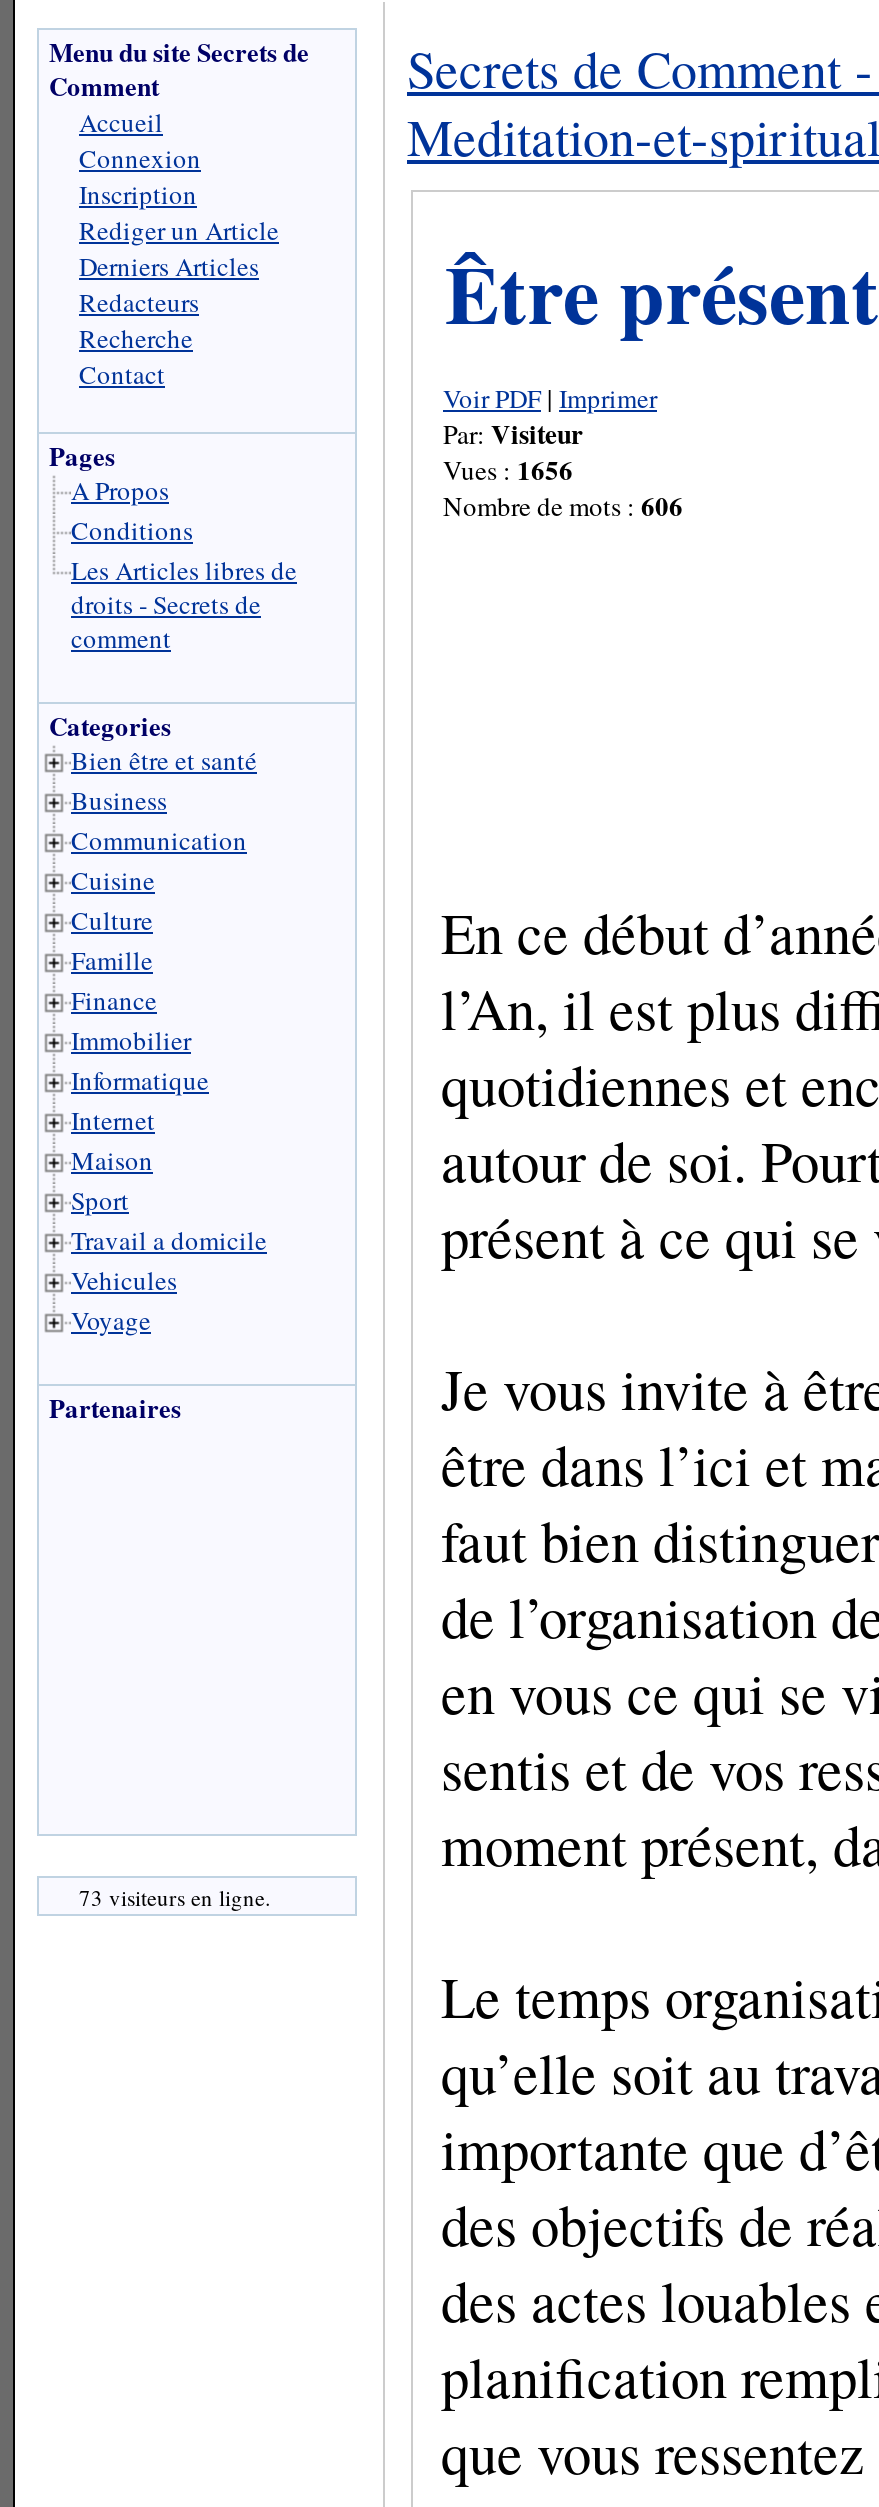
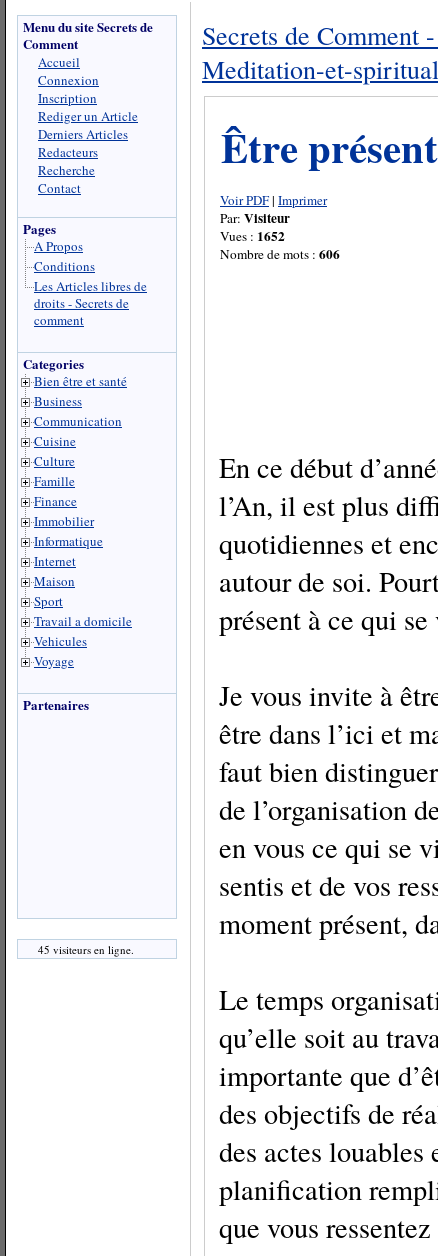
[443,451,573,491] Vues : 1656 -> [220,226,285,246] Vues : 1652
[79,1882,271,1912] 73 visiteurs en ligne. -> [38,942,134,957] 45 visiteurs en ligne.

